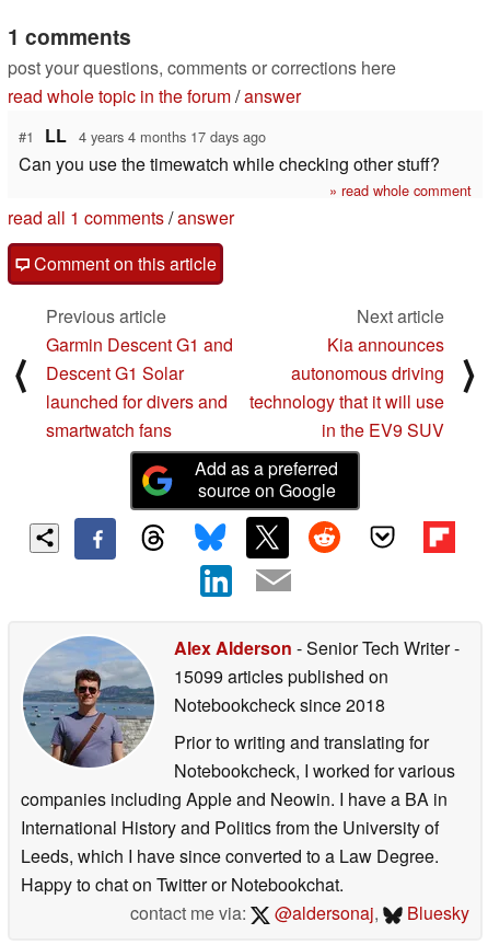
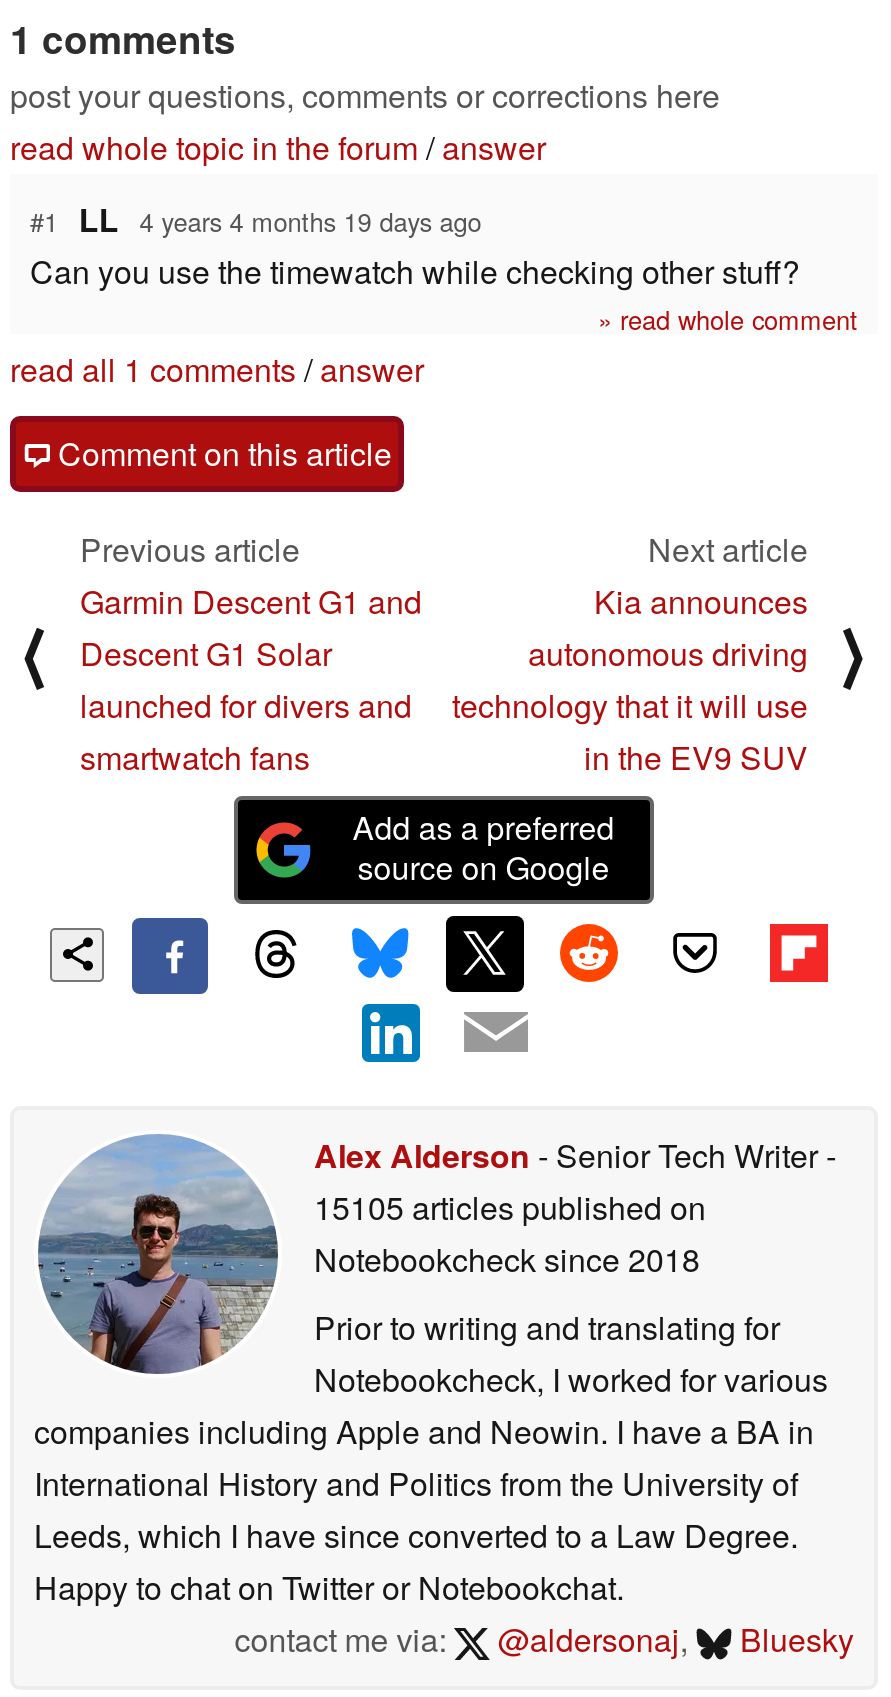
[19,123,266,148] #1 LL 4 years 4 months 17 days ago -> [30,196,482,242] #1 LL 4 years 4 months 19 days ago
[174,663,388,689] 15099 articles published on -> [314,1184,706,1230] 15105 articles published on

